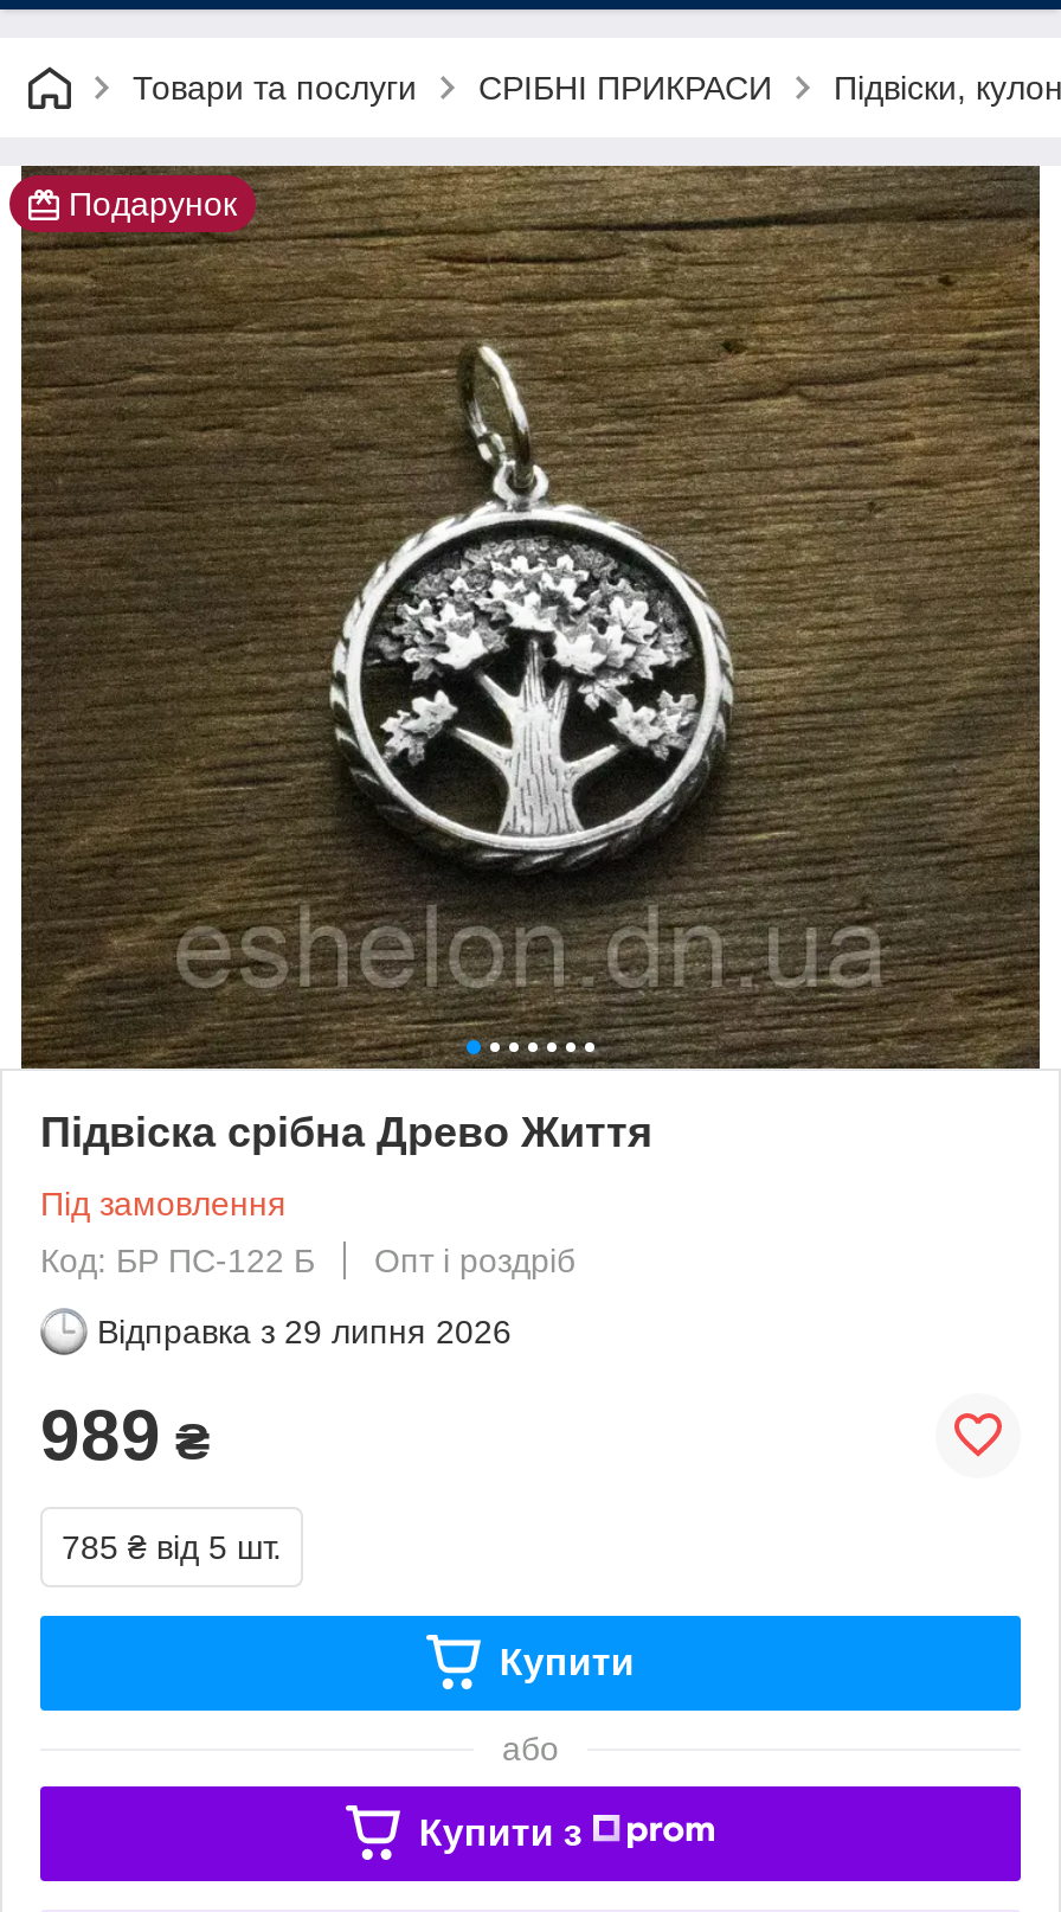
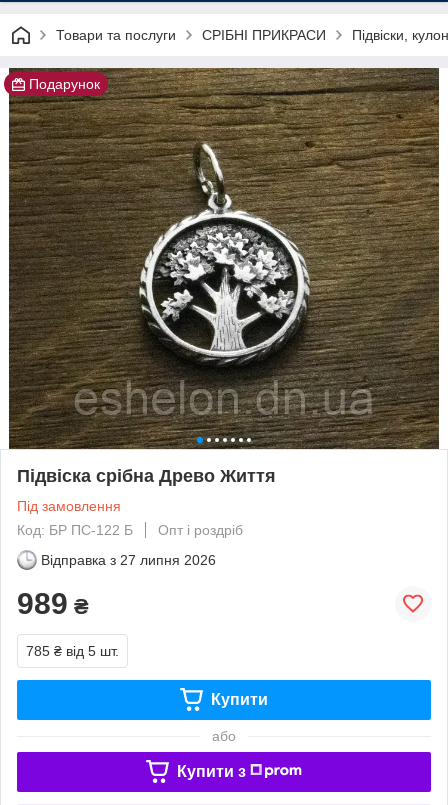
[97,1312,512,1350] Відправка з 29 липня 2026 -> [41,552,216,568] Відправка з 27 липня 2026

